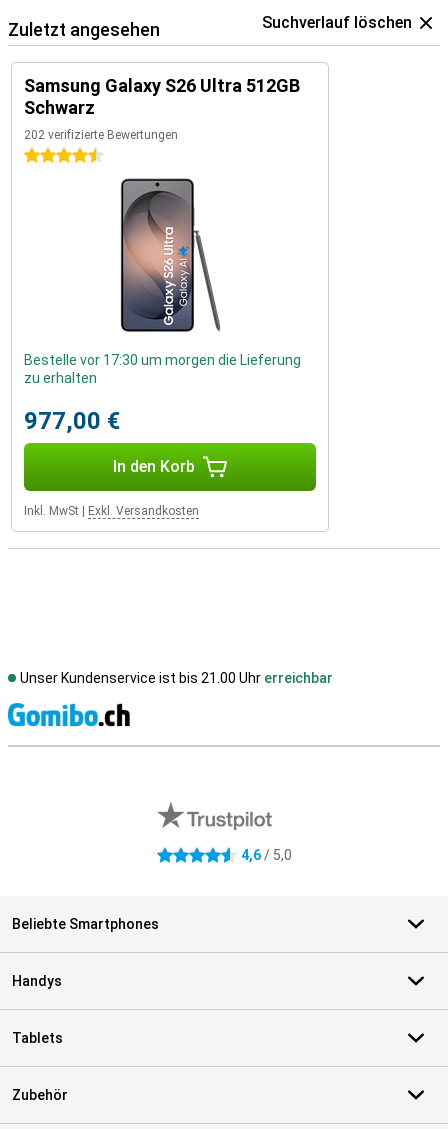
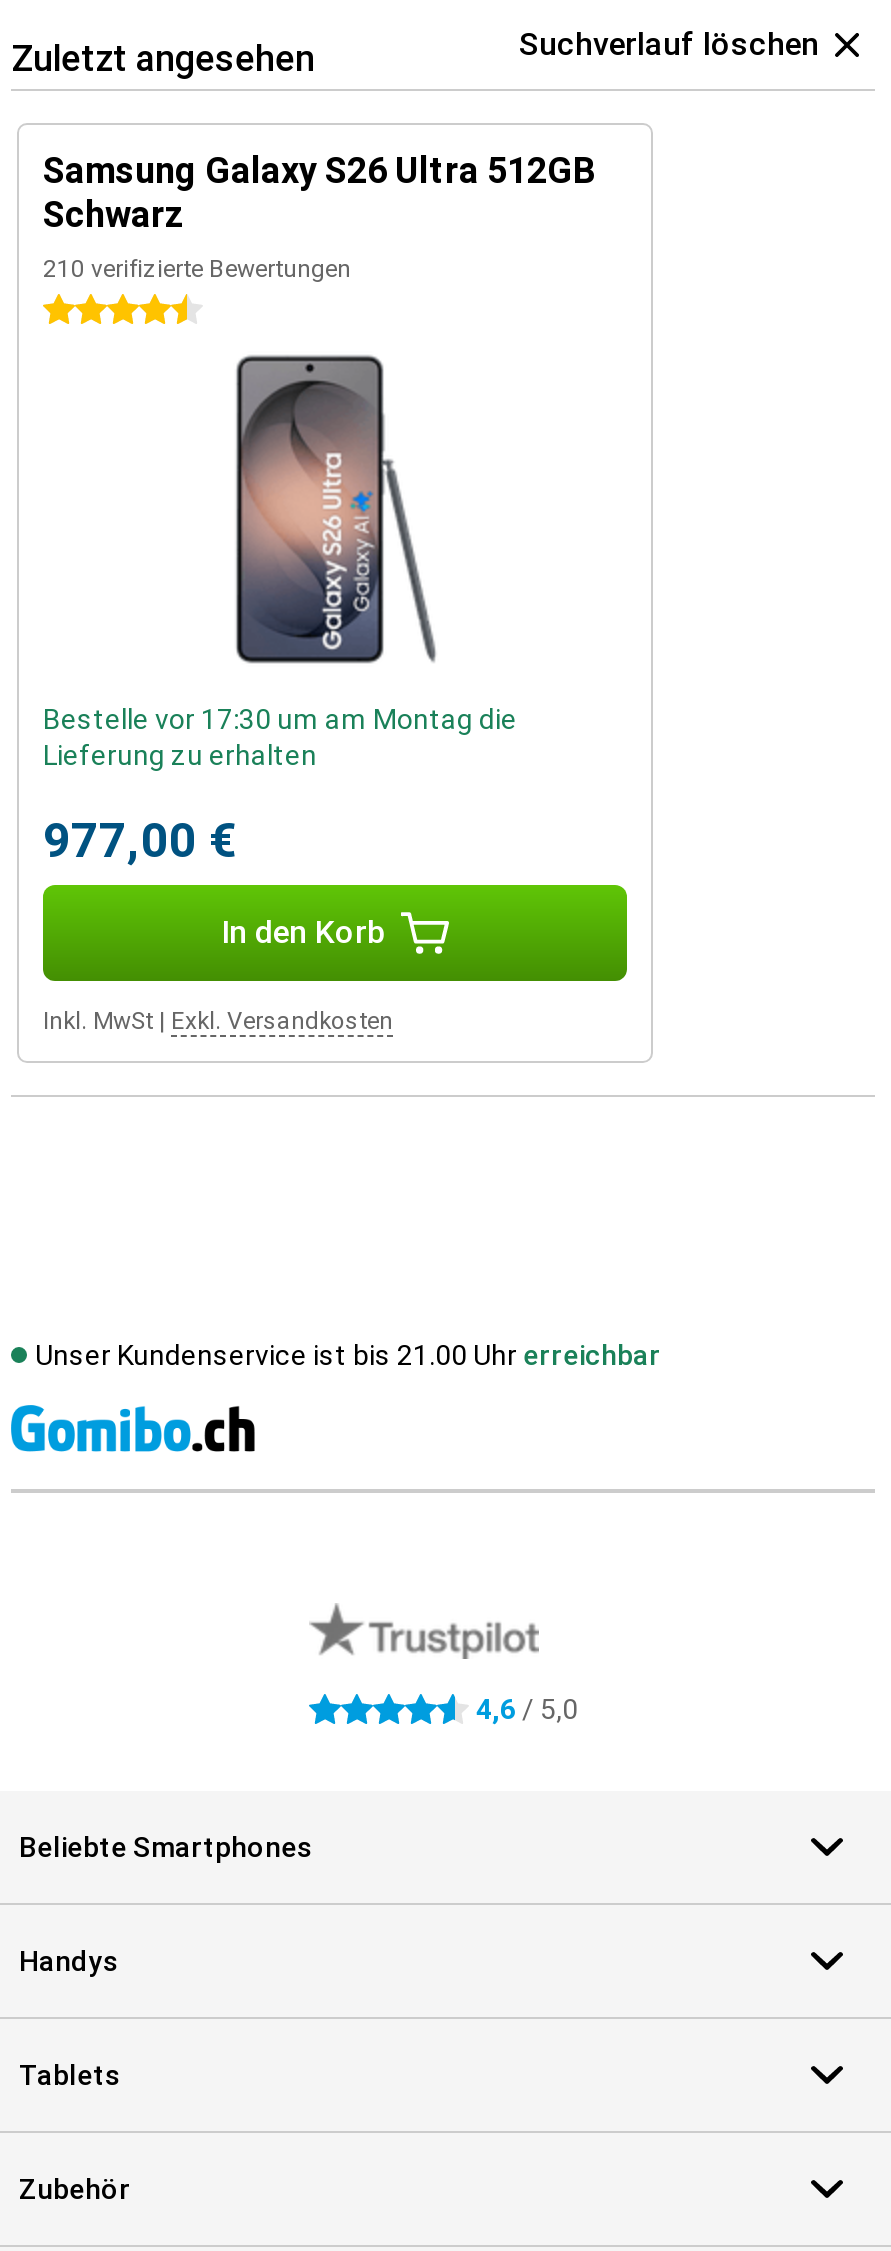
[24,128,178,142] 202 verifizierte Bewertungen -> [43,255,351,283] 210 verifizierte Bewertungen
[24,352,301,386] Bestelle vor 17:30 um morgen die Lieferung | zu erhalten -> [43,703,517,771] Bestelle vor 17:30 um am Montag die | Lieferung zu erhalten

